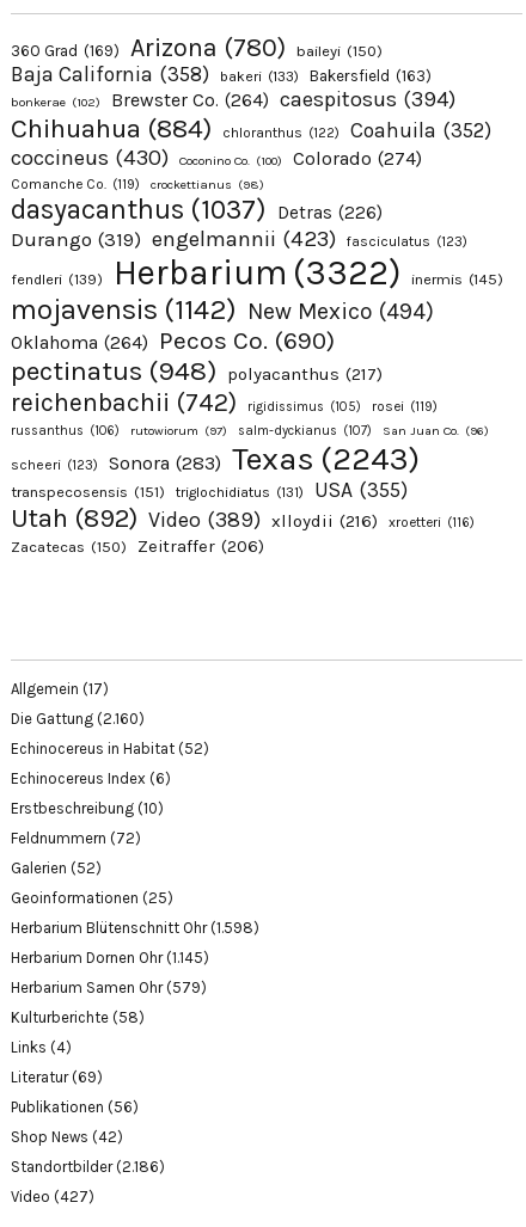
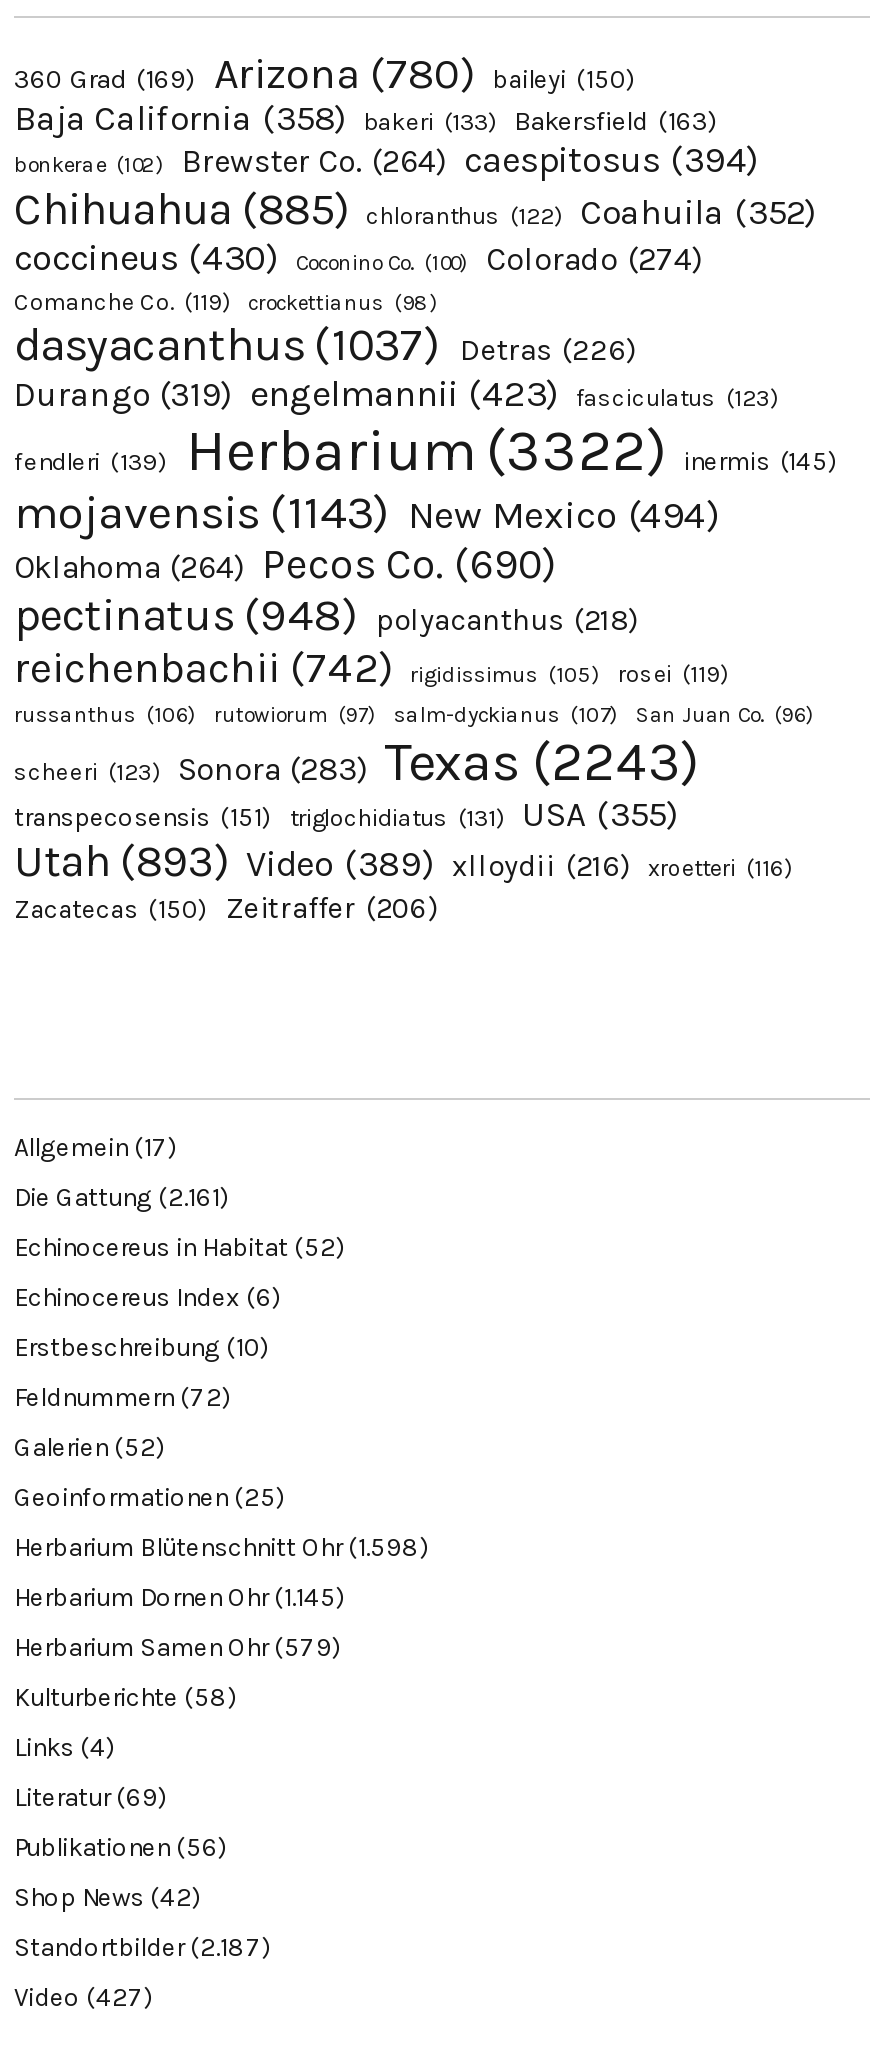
[11,112,491,144] Chihuahua (884) chloranthus (122) Coahuila (352) -> [14,182,816,236] Chihuahua (885) chloranthus (122) Coahuila (352)
[11,292,434,326] mojavensis (1142) New Mexico (494) -> [14,484,720,540] mojavensis (1143) New Mexico (494)
[11,354,383,387] pectinatus (948) polyacanthus (217) -> [14,588,638,642] pectinatus (948) polyacanthus (218)
[11,501,378,534] Utah (892) Video (389) xlloydii (216) -> [14,834,630,888] Utah (893) Video (389) xlloydii (216)
[11,709,145,727] Die Gattung (2.160) -> [14,1182,230,1212] Die Gattung (2.161)
[11,1157,165,1175] Standortbilder (2.186) -> [14,1932,272,1962] Standortbilder (2.187)

